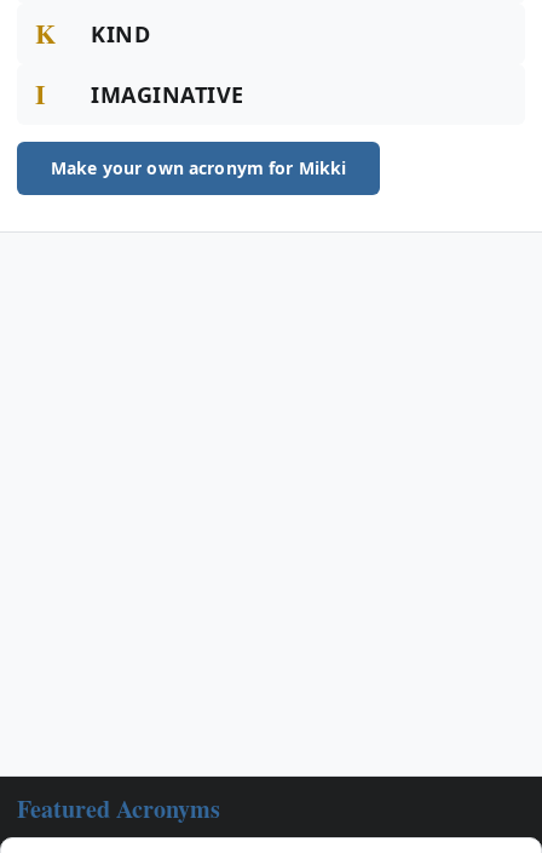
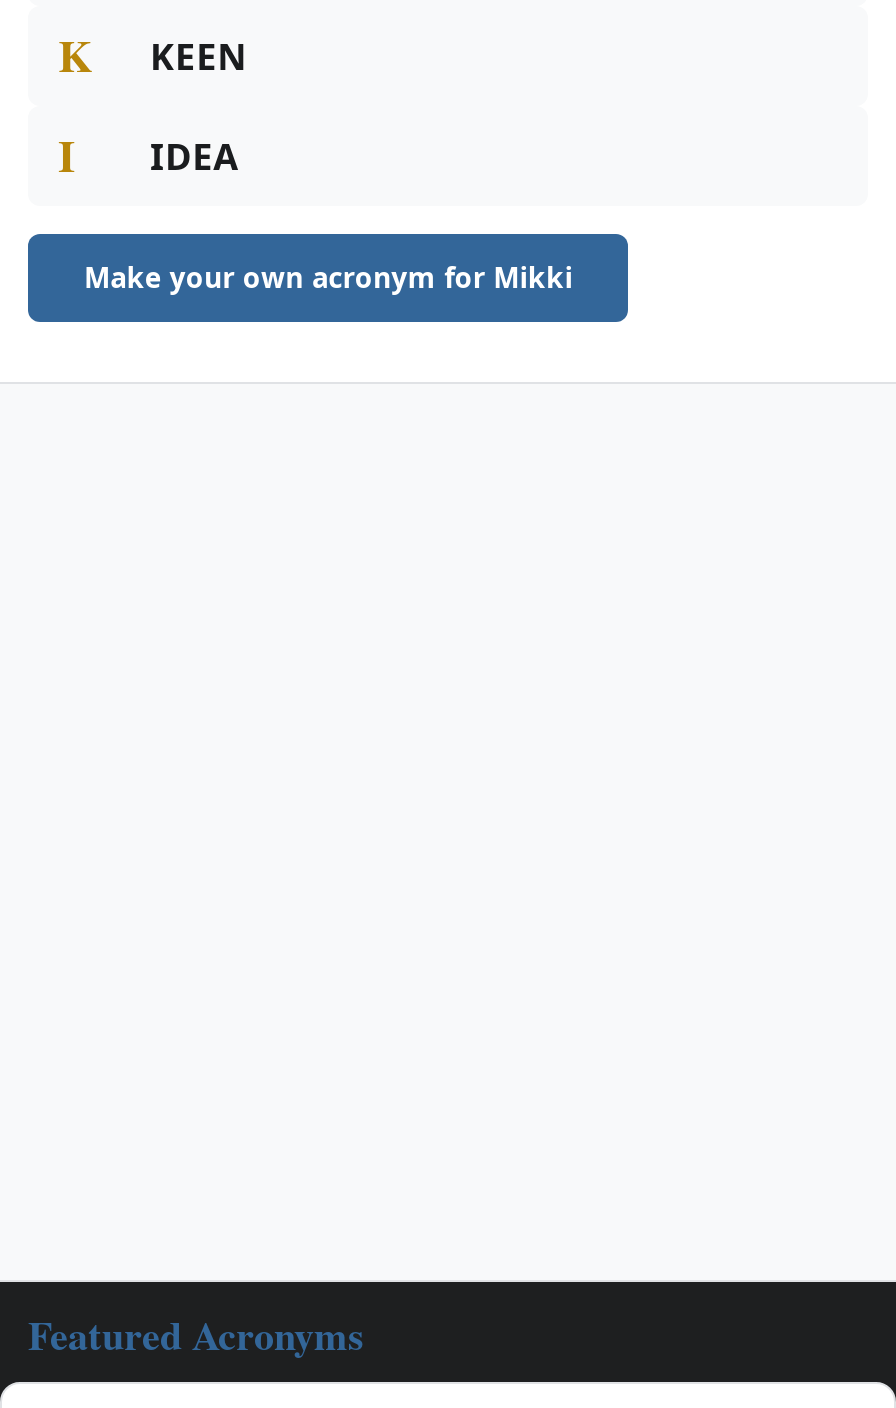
[91,19,150,48] KIND -> [150,32,248,80] KEEN
[91,80,244,109] IMAGINATIVE -> [150,132,238,180] IDEA

